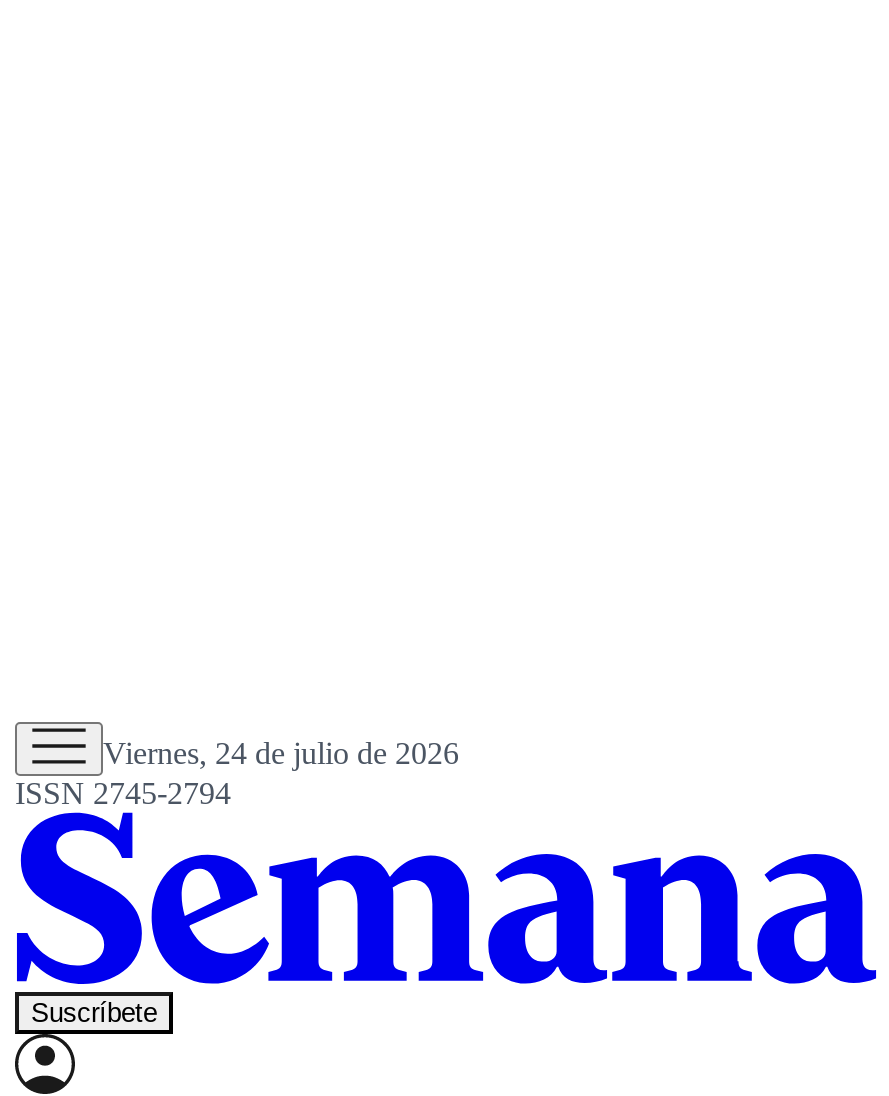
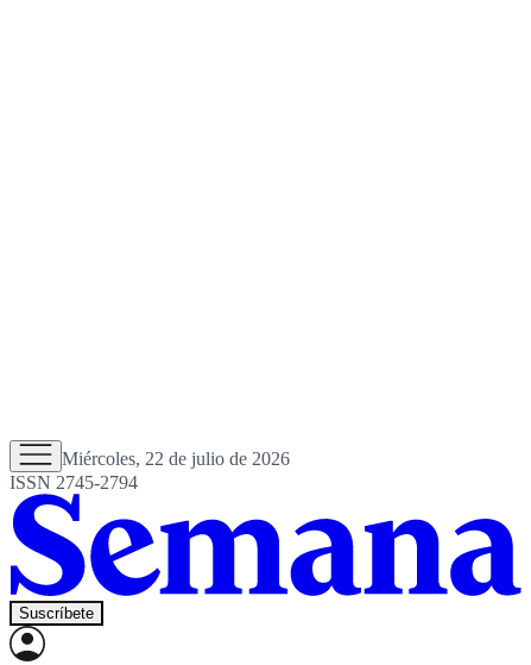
[103,736,459,770] Viernes, 24 de julio de 2026 -> [62,448,290,469] Miércoles, 22 de julio de 2026

